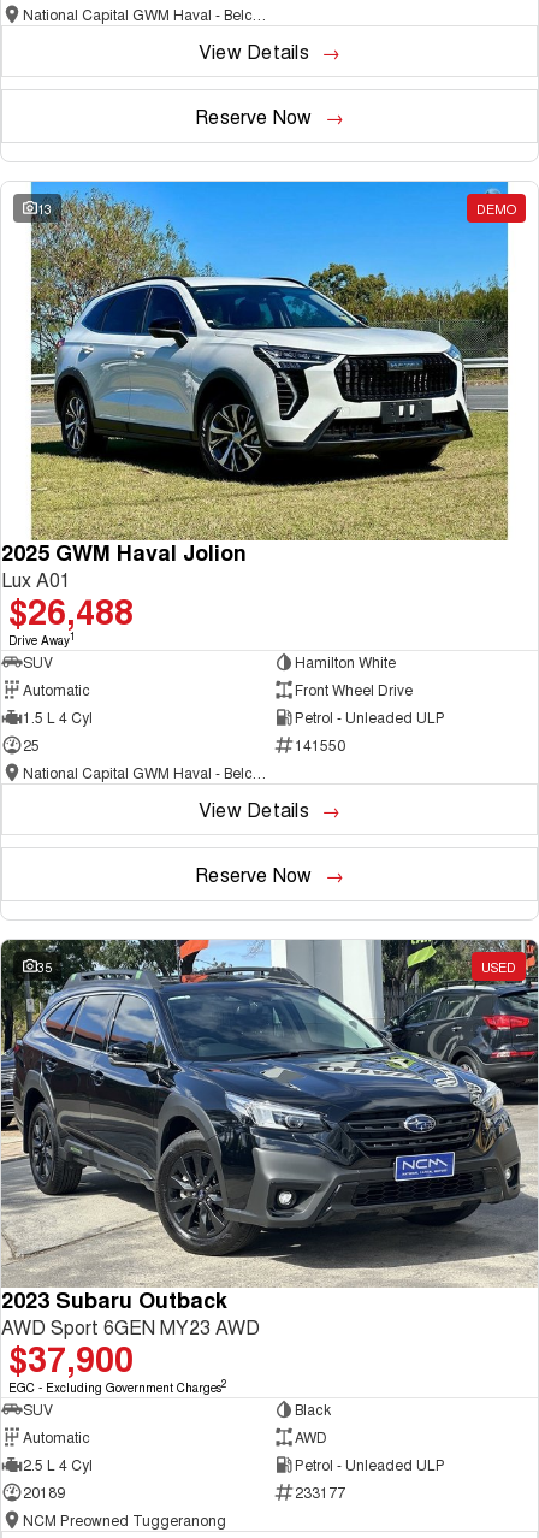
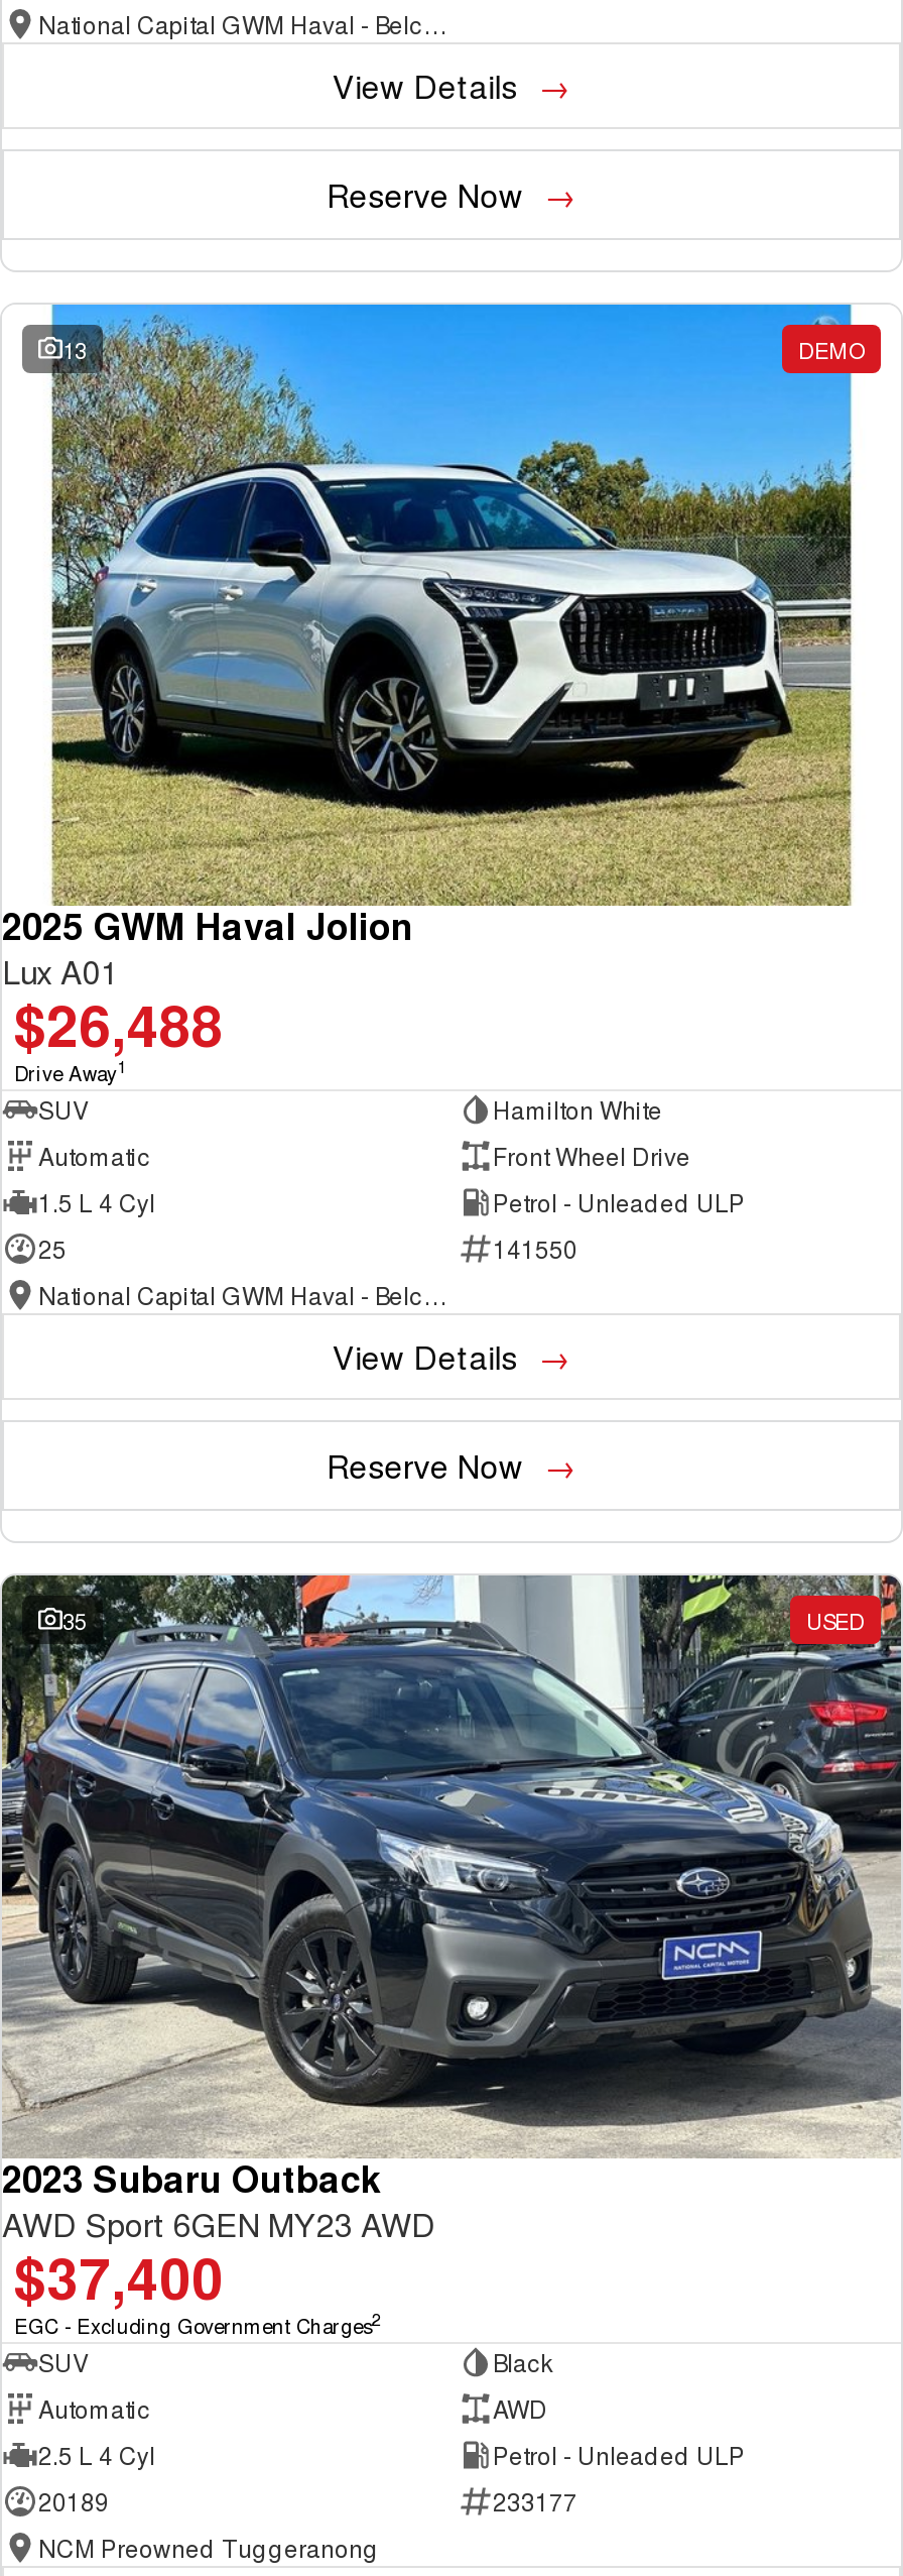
[8,1333,134,1383] $37,900 -> [14,2235,224,2317] $37,400

